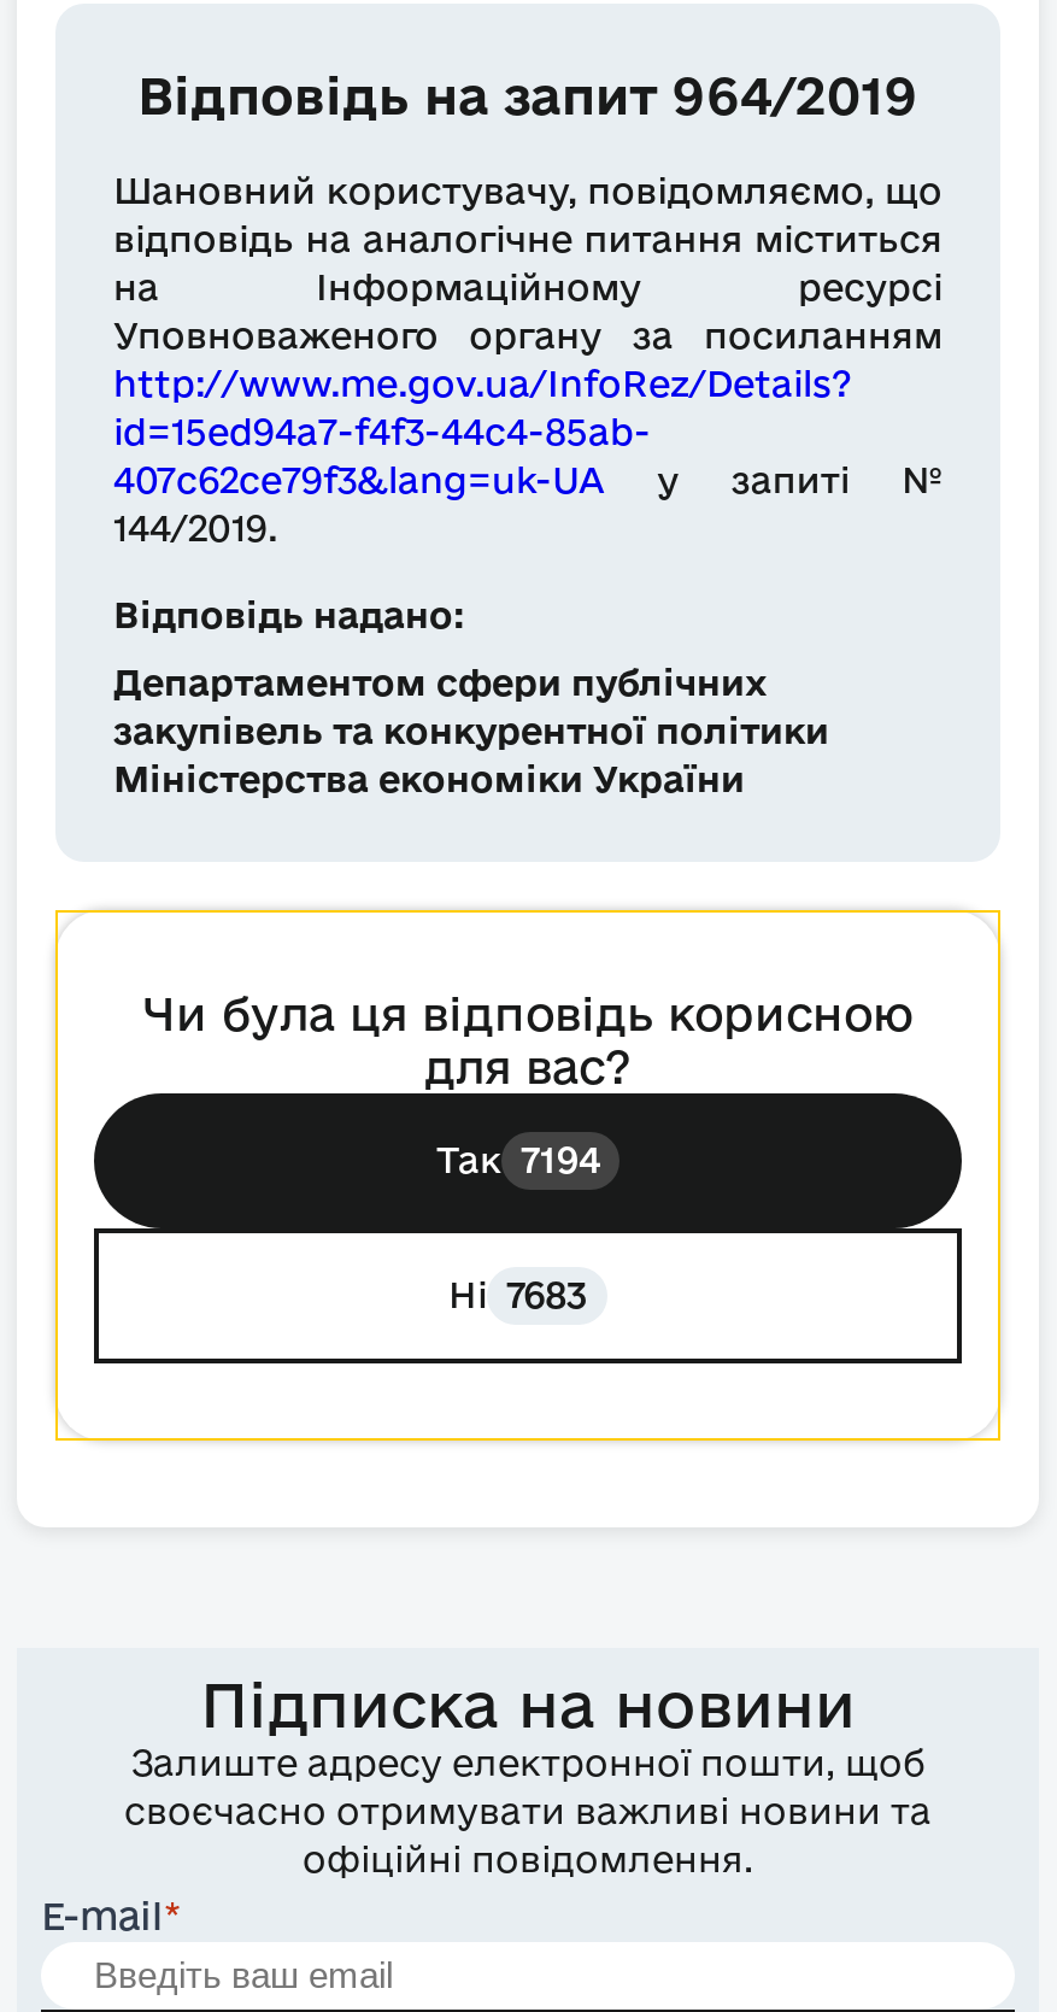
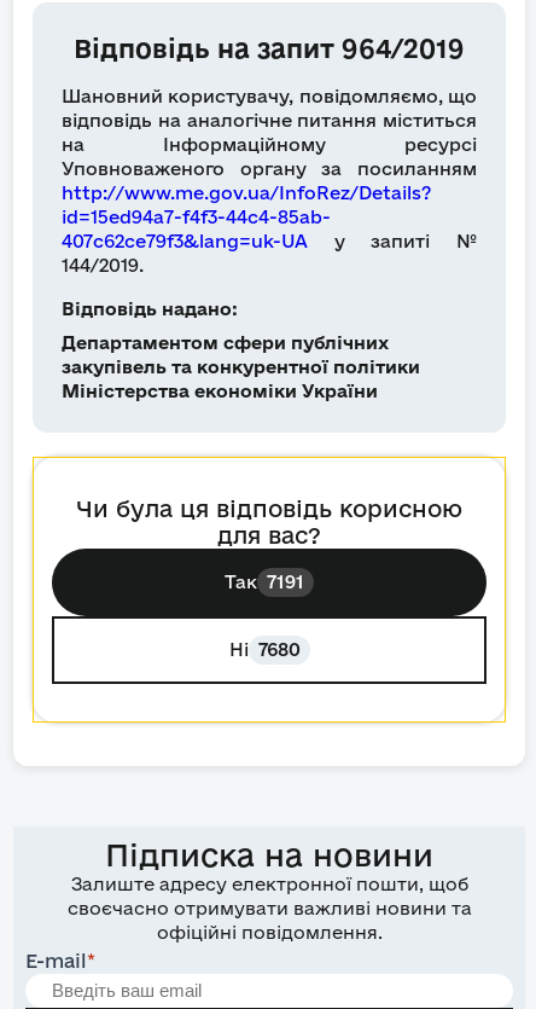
[436,1140,600,1181] Так 7194 -> [225,572,304,592] Так 7191
[448,1275,588,1316] Ні 7683 -> [229,639,300,660] Ні 7680

